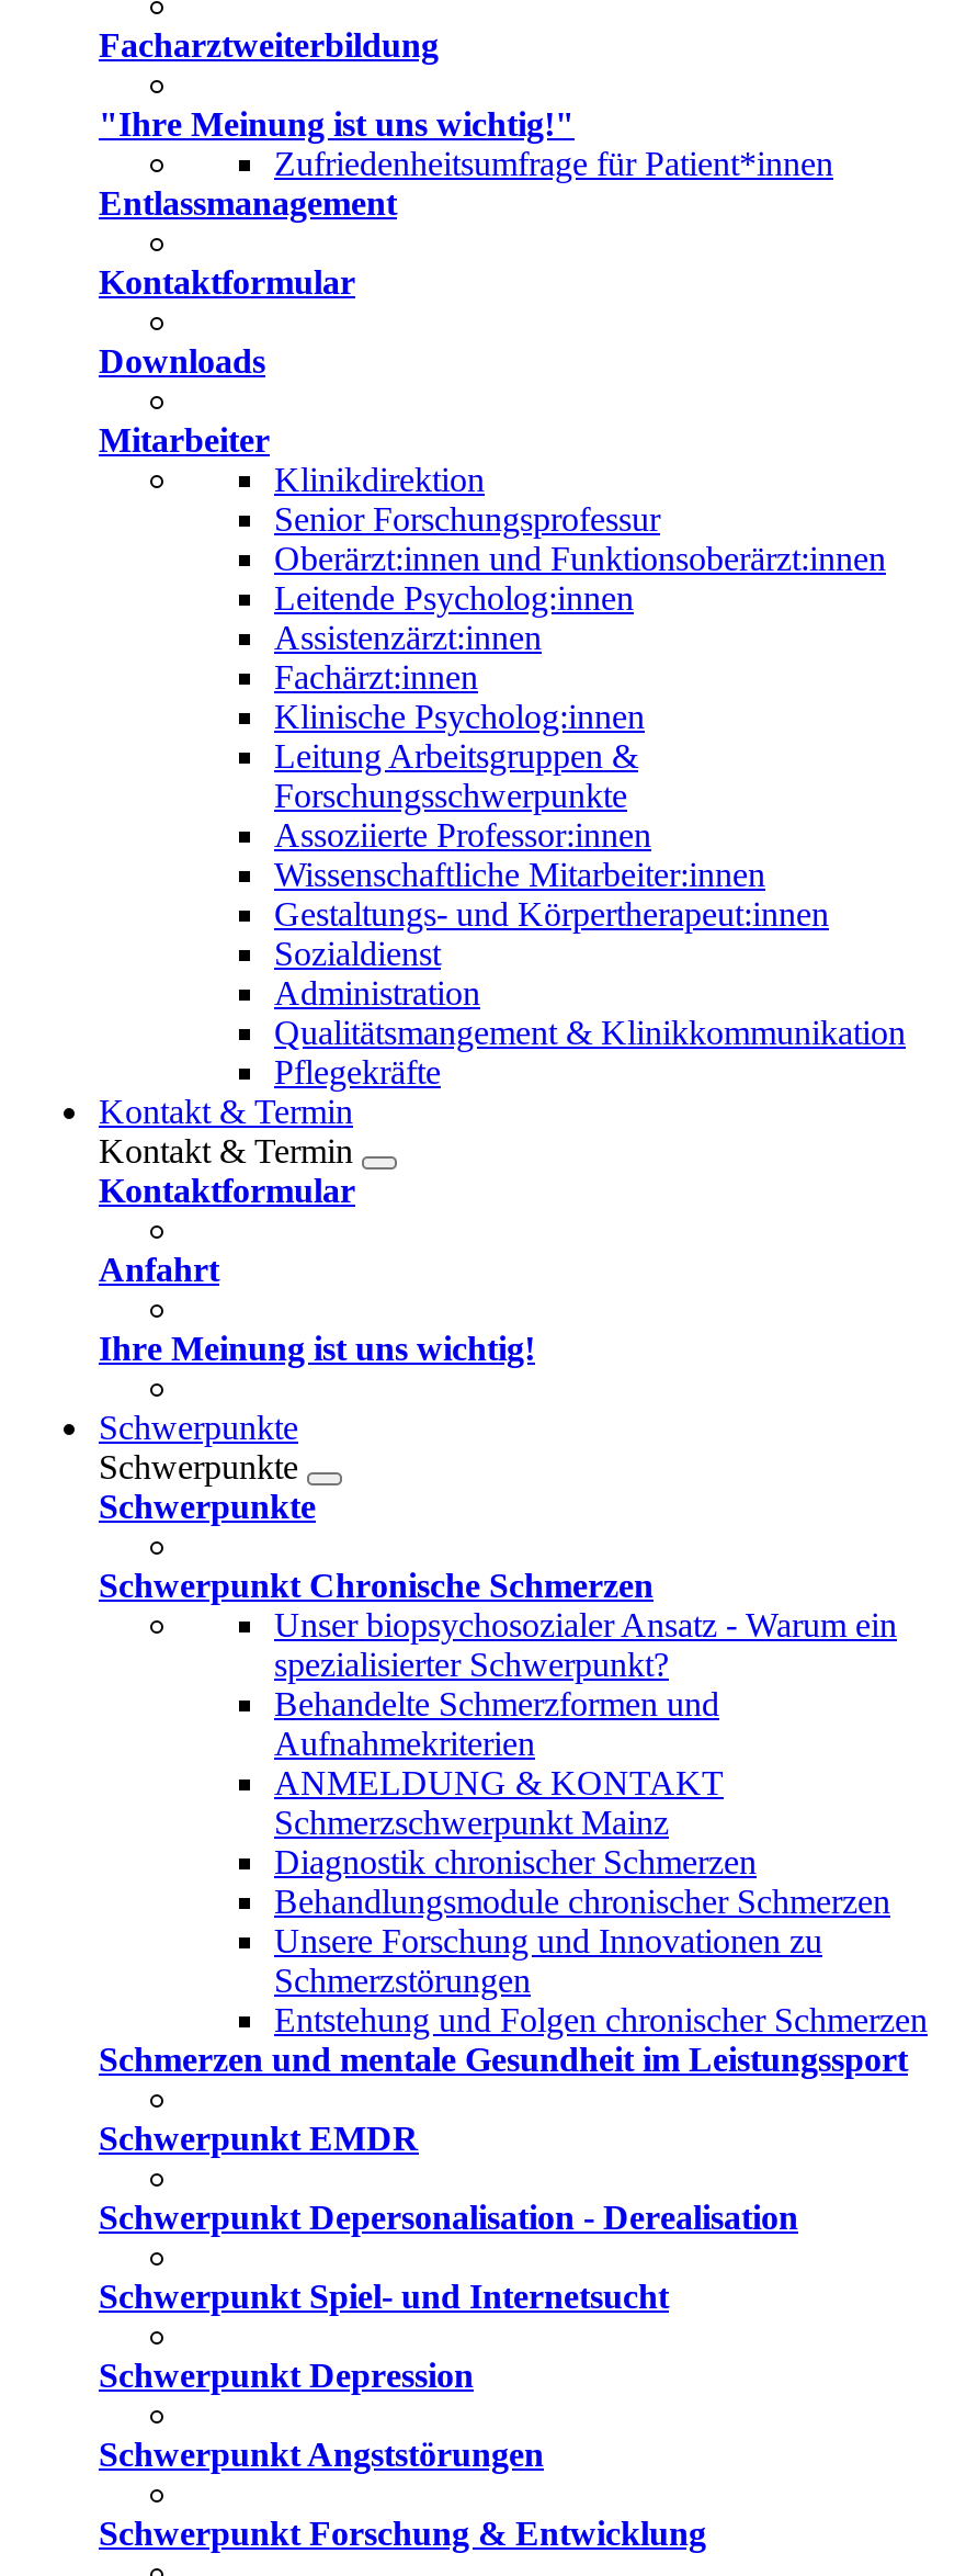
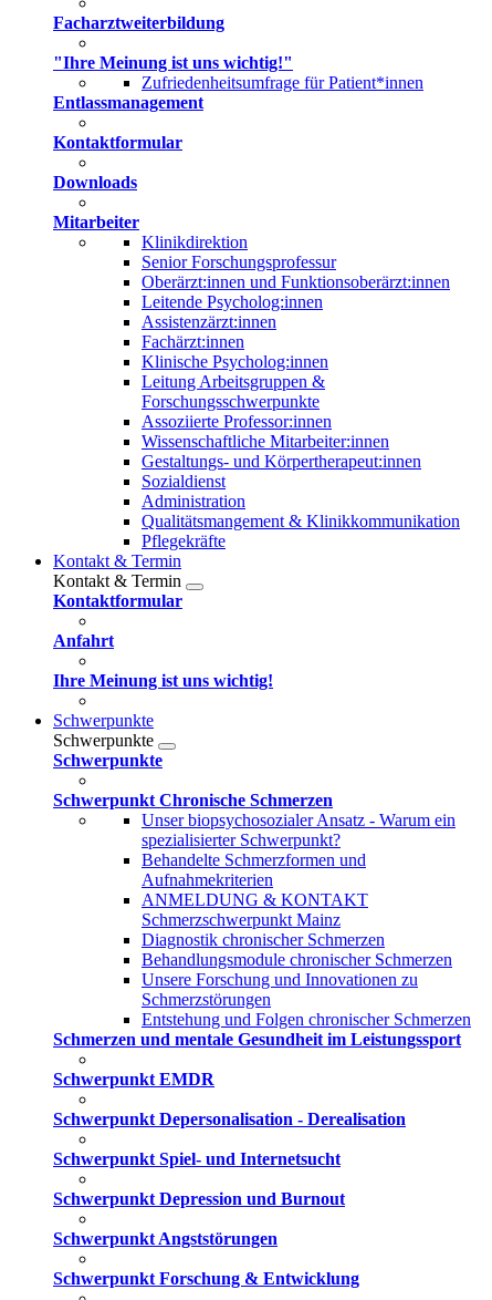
[99,2357,474,2394] Schwerpunkt Depression -> [53,1189,345,1208] Schwerpunkt Depression und Burnout

